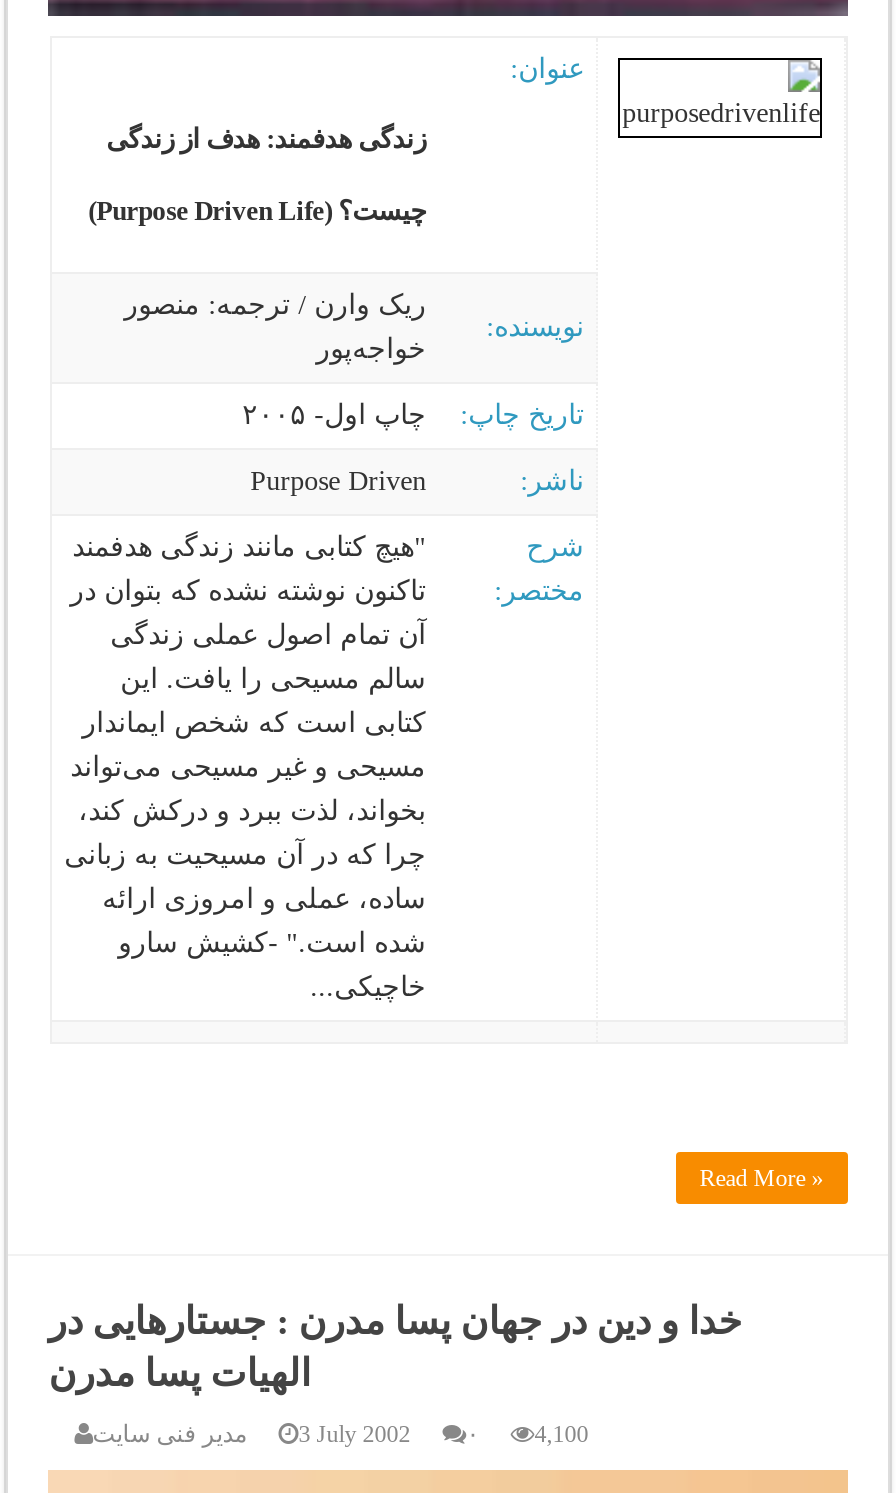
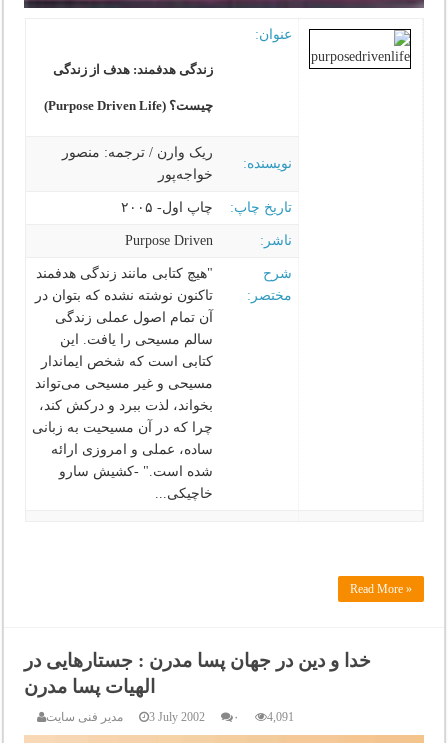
[534,1421,588,1449] 4,100 -> [267,710,294,724] 4,091

